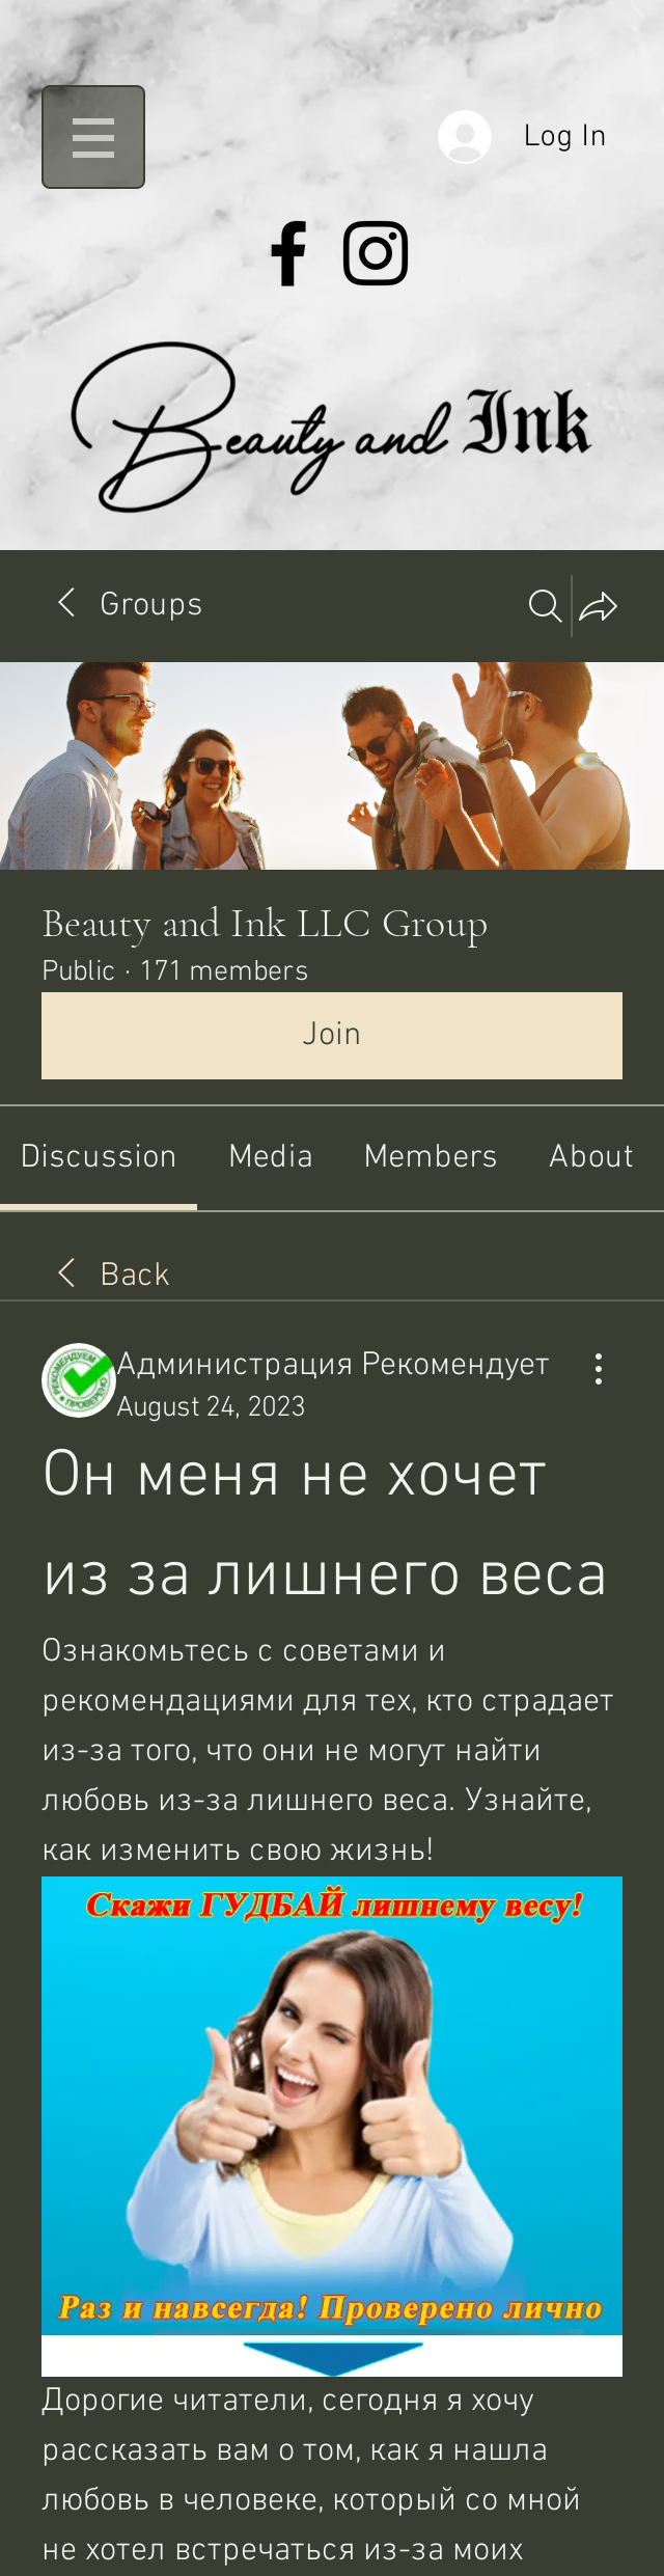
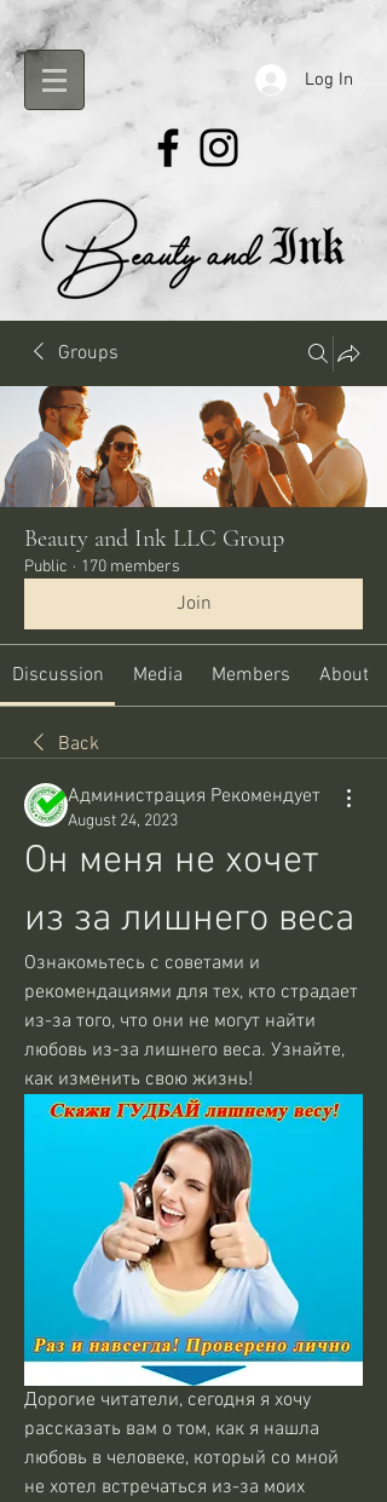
[41,955,309,990] Public · 171 members -> [24,557,180,577] Public · 170 members

